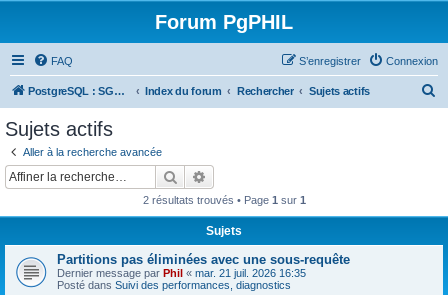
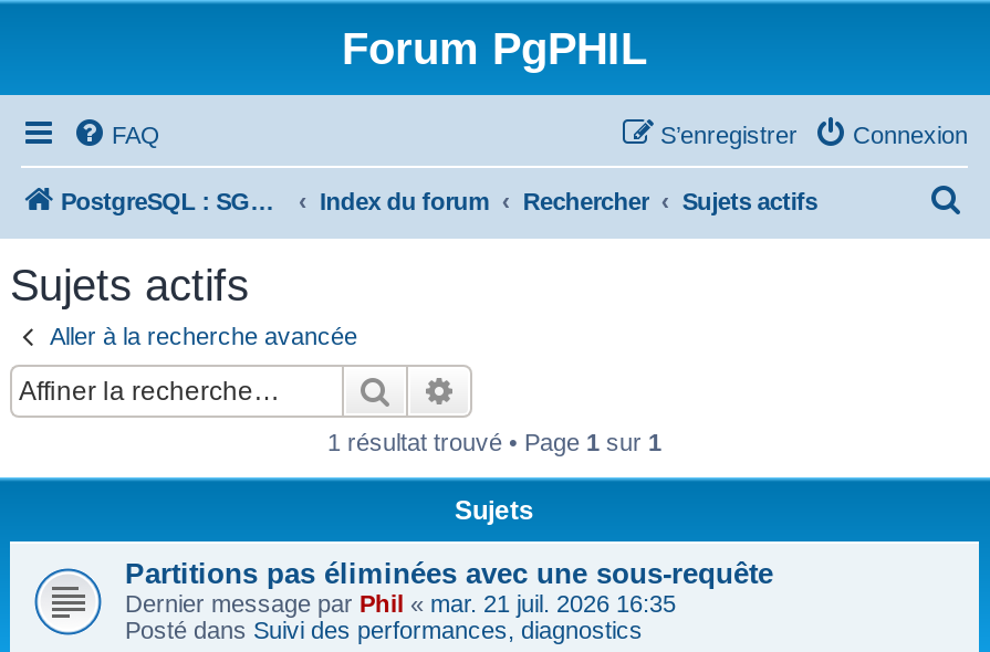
[142,193,305,205] 2 résultats trouvés • Page 1 sur 1 -> [327,428,661,454] 1 résultat trouvé • Page 1 sur 1

